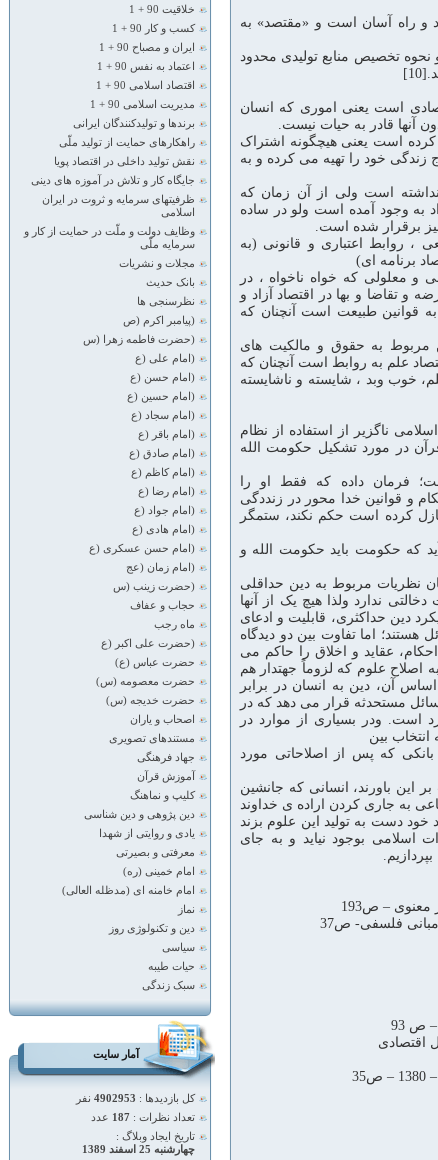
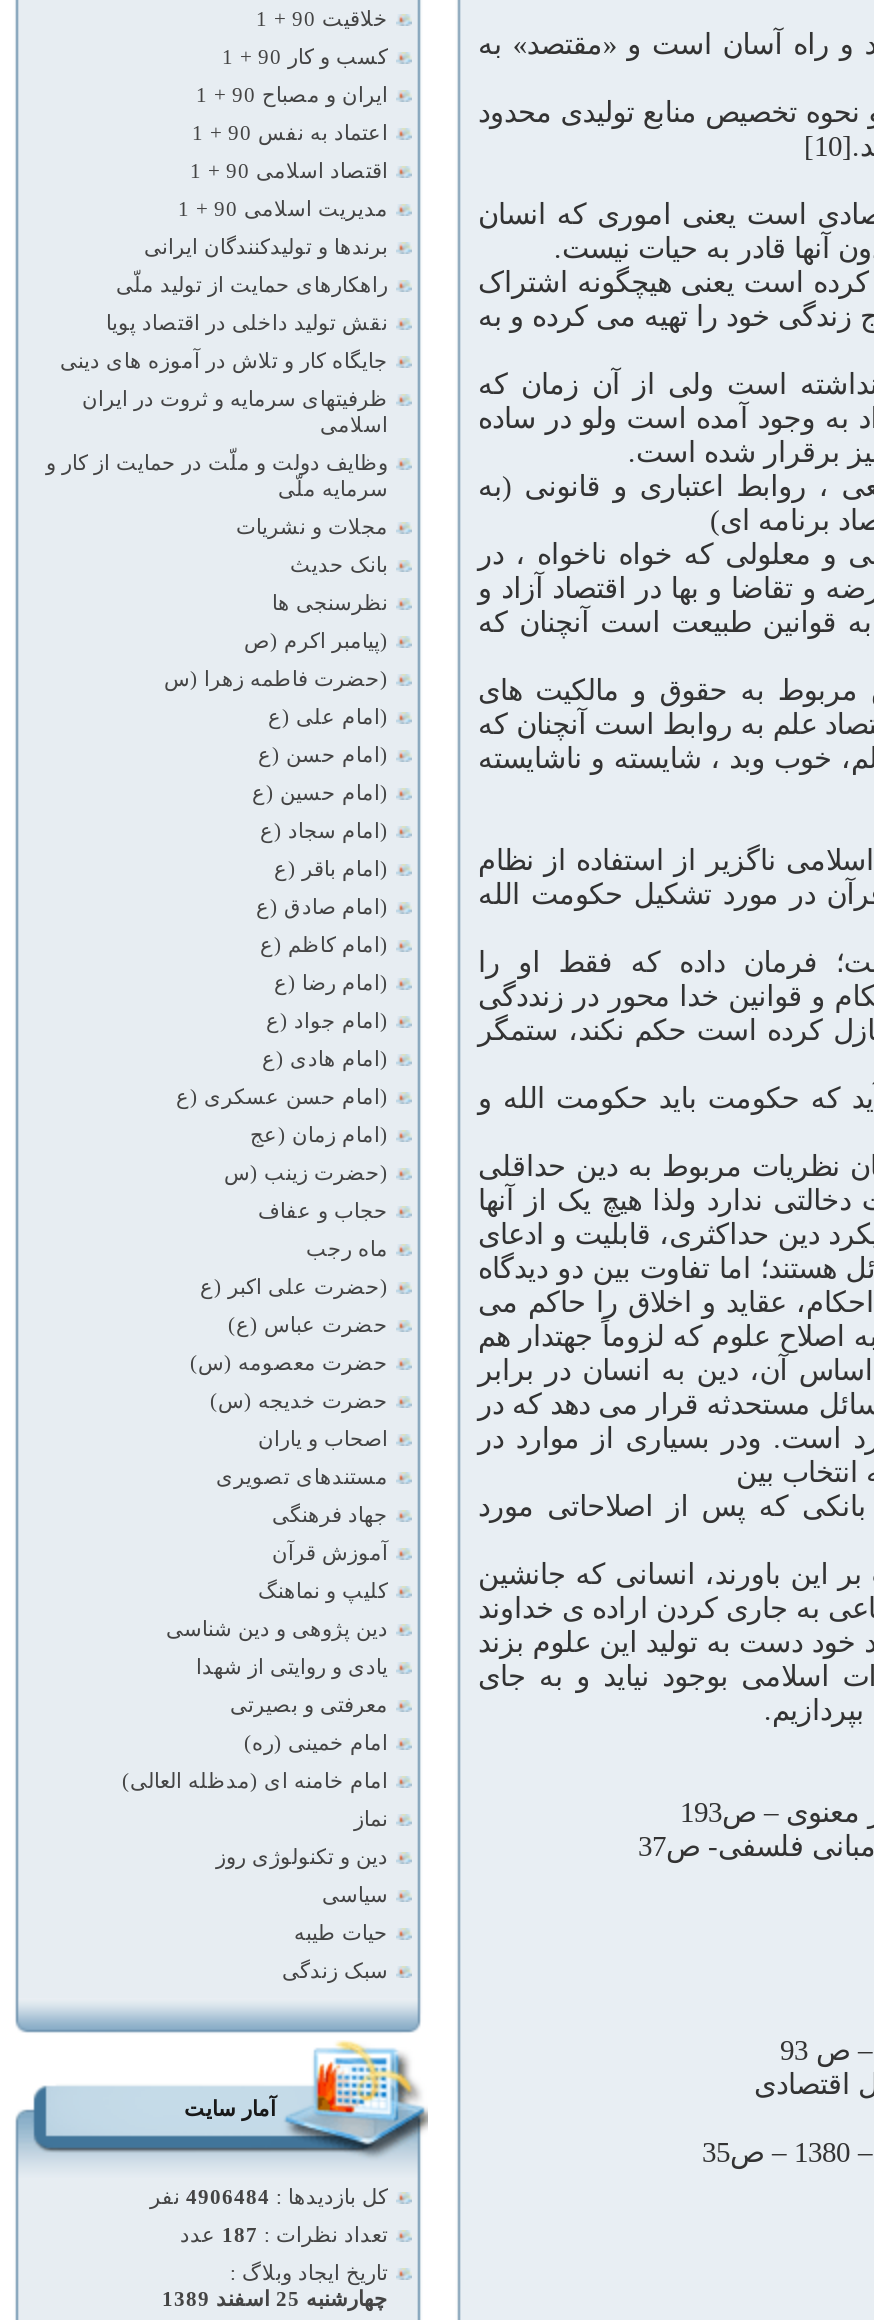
[76,1093,195,1104] كل بازديدها : 4902953 نفر -> [150,2187,388,2209] كل بازديدها : 4906484 نفر

